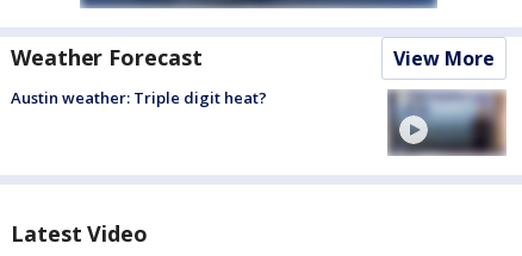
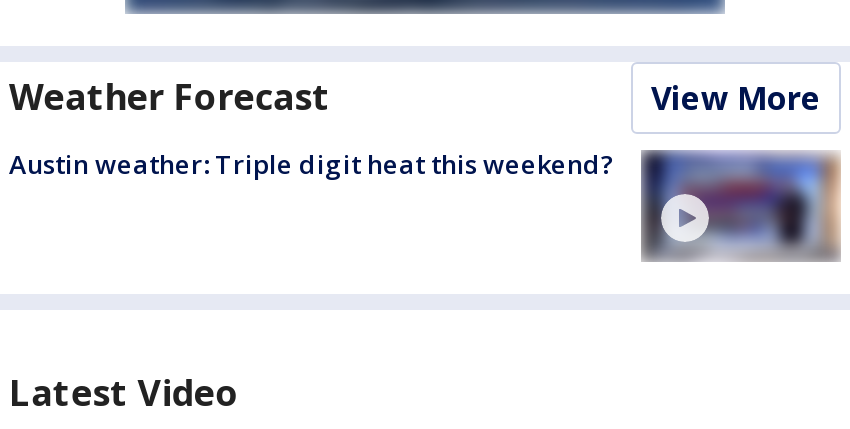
[11,87,267,108] Austin weather: Triple digit heat? -> [9,146,615,182] Austin weather: Triple digit heat this weekend?
[391,90,501,155] [image] -> [645,150,829,262] [image]

